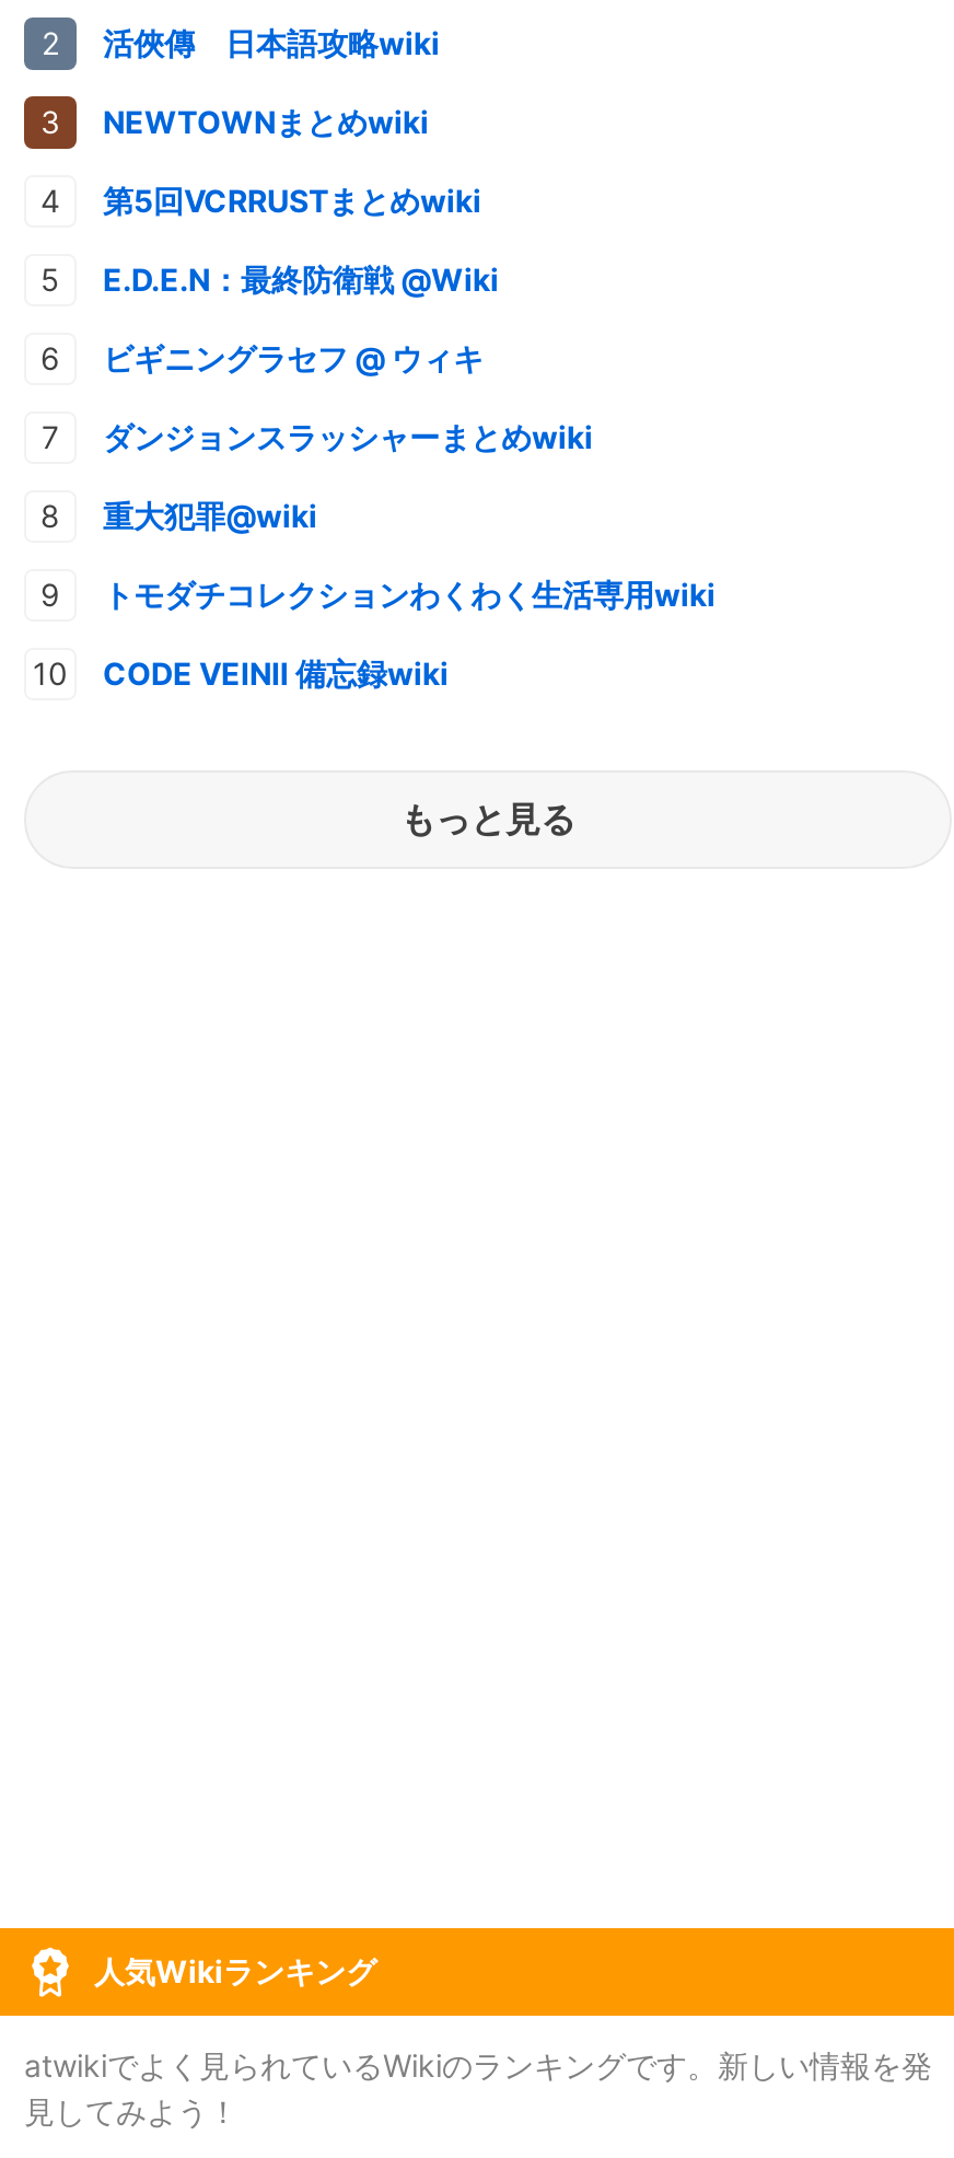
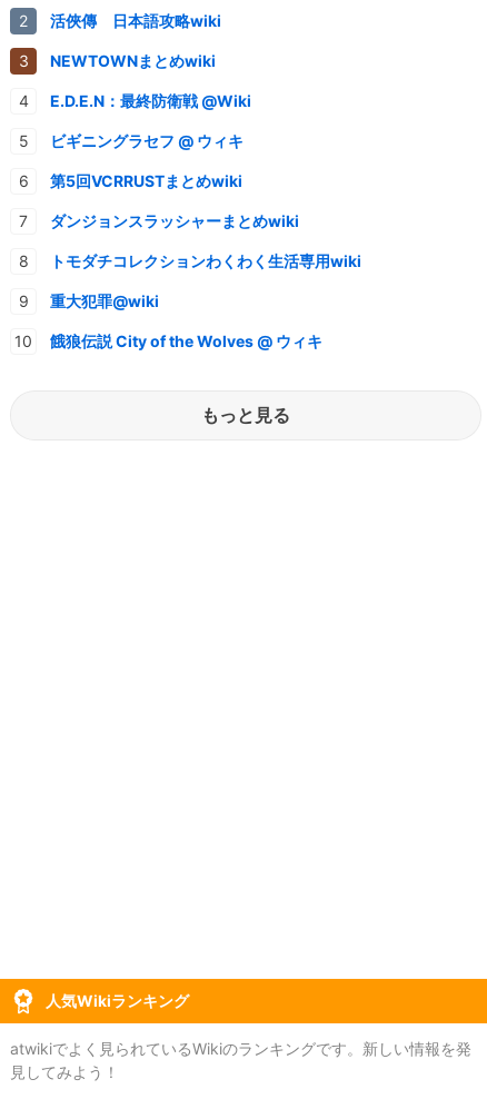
moved [103,181,481,218] -> [50,171,242,190]: 第5回VCRRUSTまとめwiki
moved [103,260,499,376] -> [50,91,251,150]: E.D.E.N：最終防衛戦 @Wiki | ビギニングラセフ @ ウィキ
moved [103,496,317,533] -> [50,291,159,310]: 重大犯罪@wiki
moved [103,575,715,612] -> [50,251,361,270]: トモダチコレクションわくわく生活専用wiki
[103,654,449,691] CODE VEINⅡ 備忘録wiki -> [50,331,322,350] 餓狼伝説 City of the Wolves @ ウィキ

